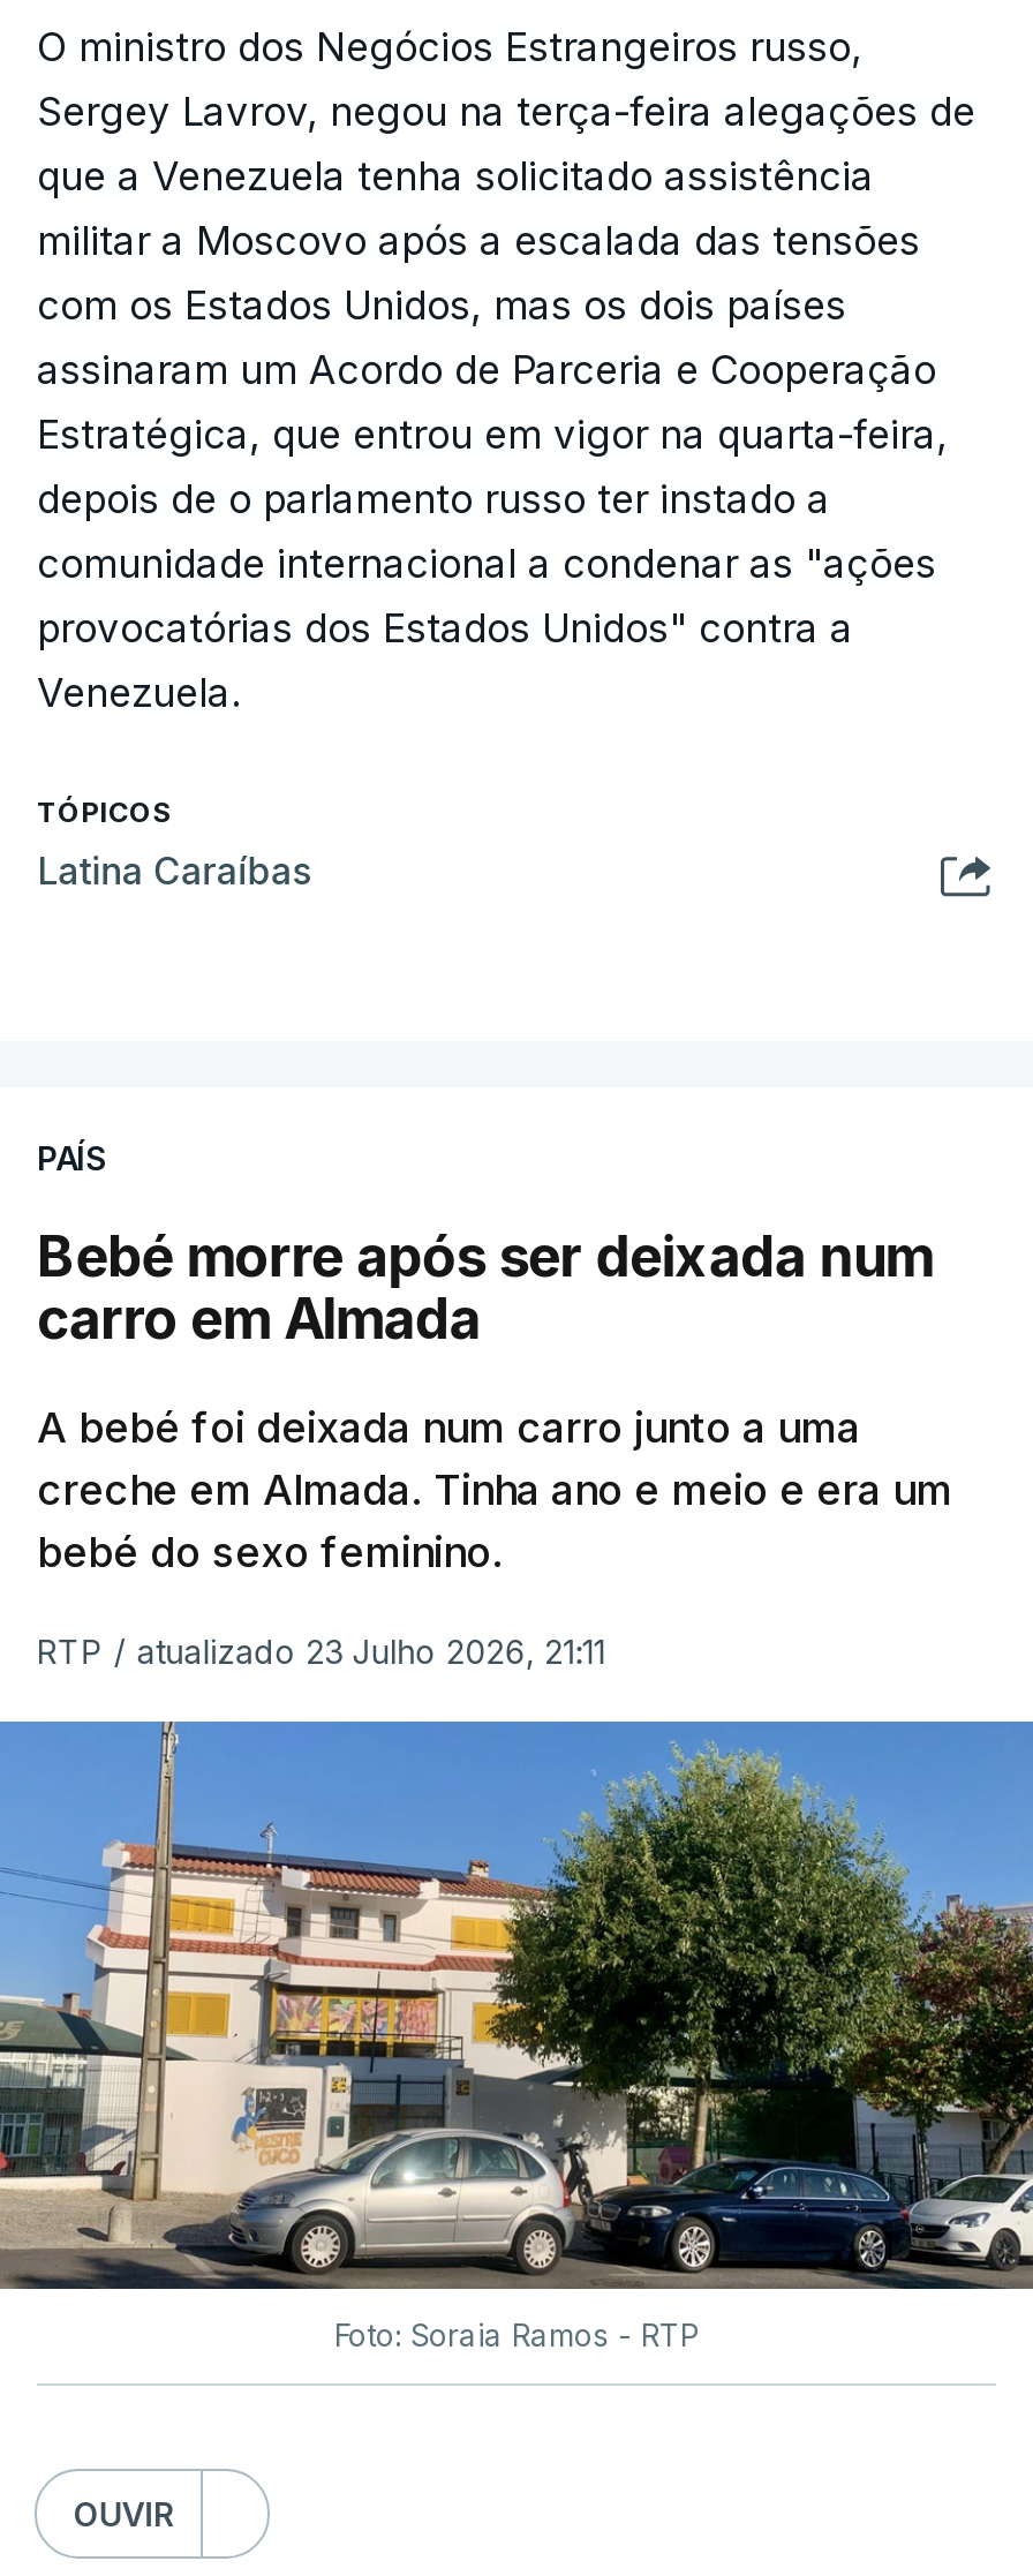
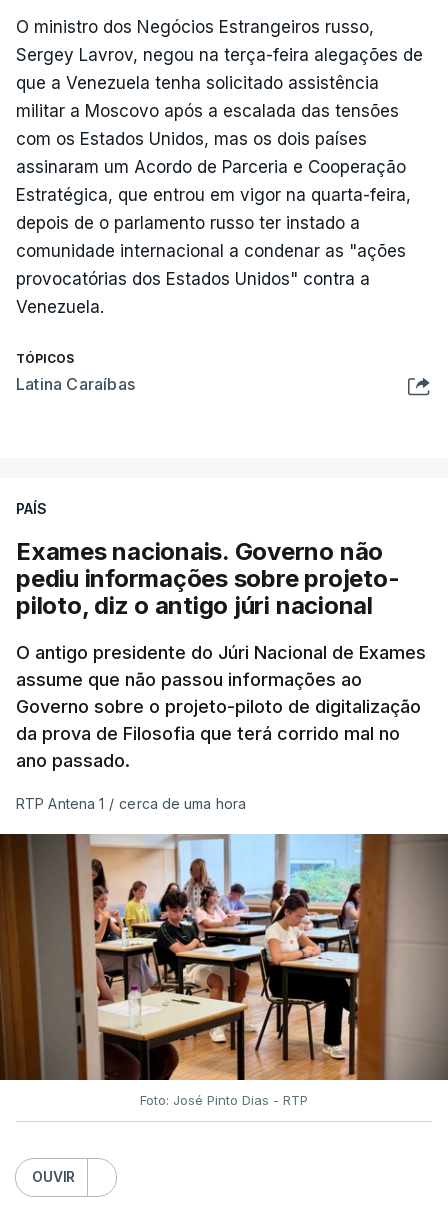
[37,1224,933,1353] Bebé morre após ser deixada num | carro em Almada -> [16,537,399,620] Exames nacionais. Governo não | pediu informações sobre projeto- | piloto, diz o antigo júri nacional
[37,1404,952,1577] A bebé foi deixada num carro junto a uma | creche em Almada. Tinha ano e meio e era um | bebé do sexo feminino. -> [16,642,426,771] O antigo presidente do Júri Nacional de Exames | assume que não passou informações ao | Governo sobre o projeto-piloto de digitalização | da prova de Filosofia que terá corrido mal no | ano passado.
[37,1633,605,1672] RTP / atualizado 23 Julho 2026, 21:11 -> [16,795,246,812] RTP Antena 1 / cerca de uma hora
[7,1720,1026,2354] [image] | Foto: Soraia Ramos - RTP -> [3,833,445,1108] [image] | Foto: José Pinto Dias - RTP

